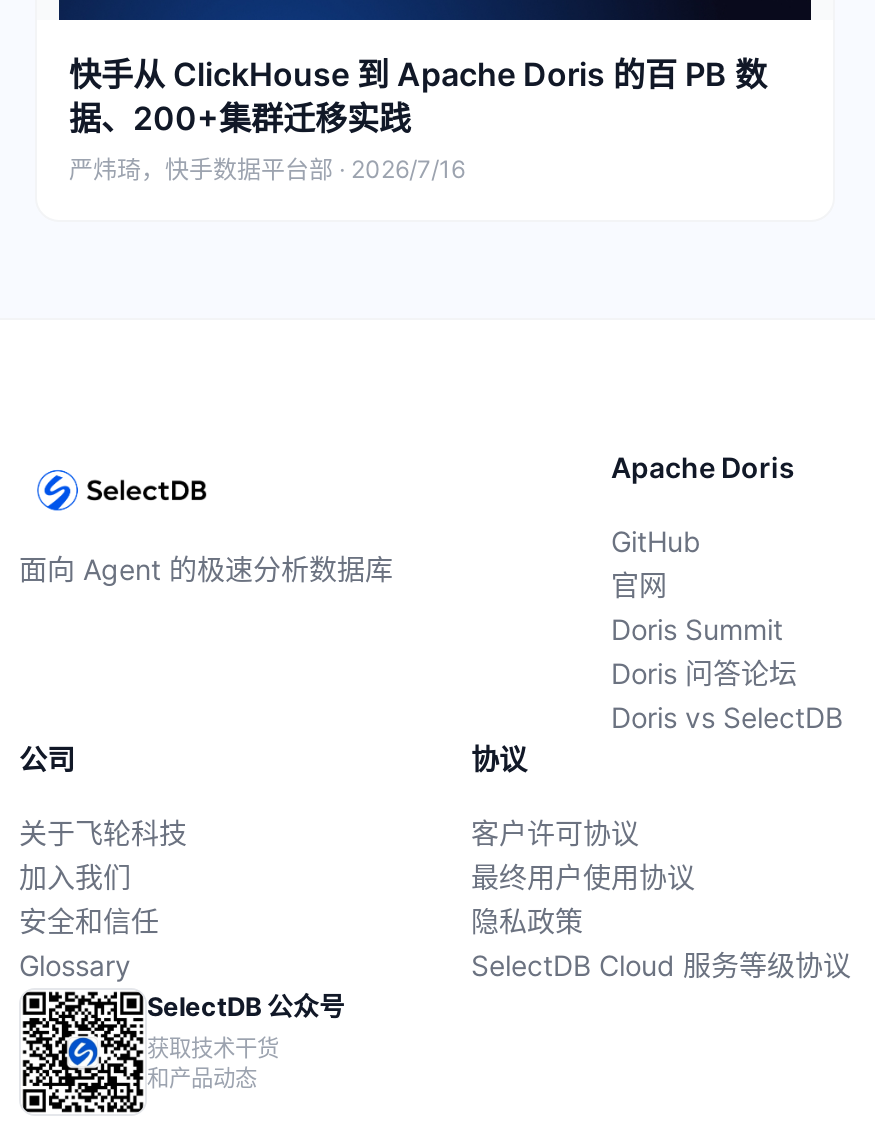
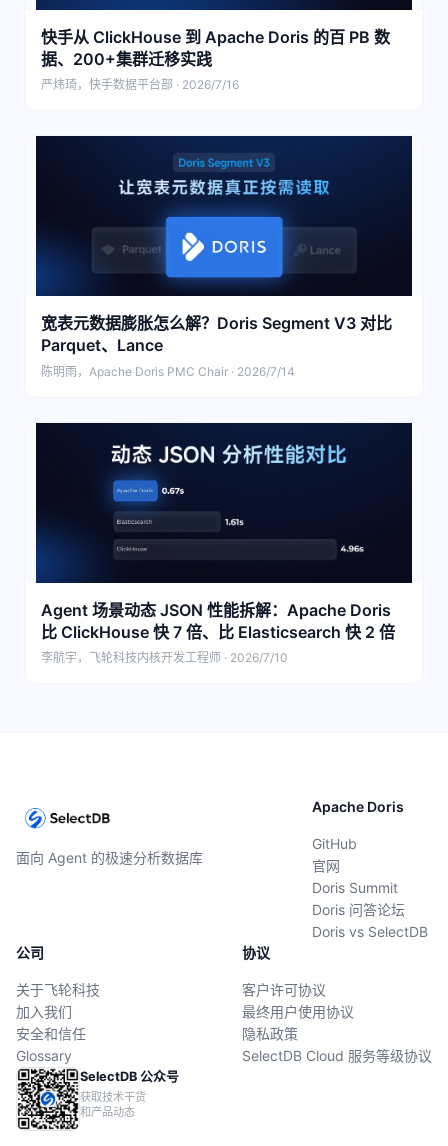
none -> [36,135,412,379] [image] | 宽表元数据膨胀怎么解？Doris Segment V3 对比 | Parquet、Lance | 陈明雨，Apache Doris PMC Chair · 2026/7/14
none -> [36,422,412,665] [image] | Agent 场景动态 JSON 性能拆解：Apache Doris | 比 ClickHouse 快 7 倍、比 Elasticsearch 快 2 倍 | 李航宇，飞轮科技内核开发工程师 · 2026/7/10

